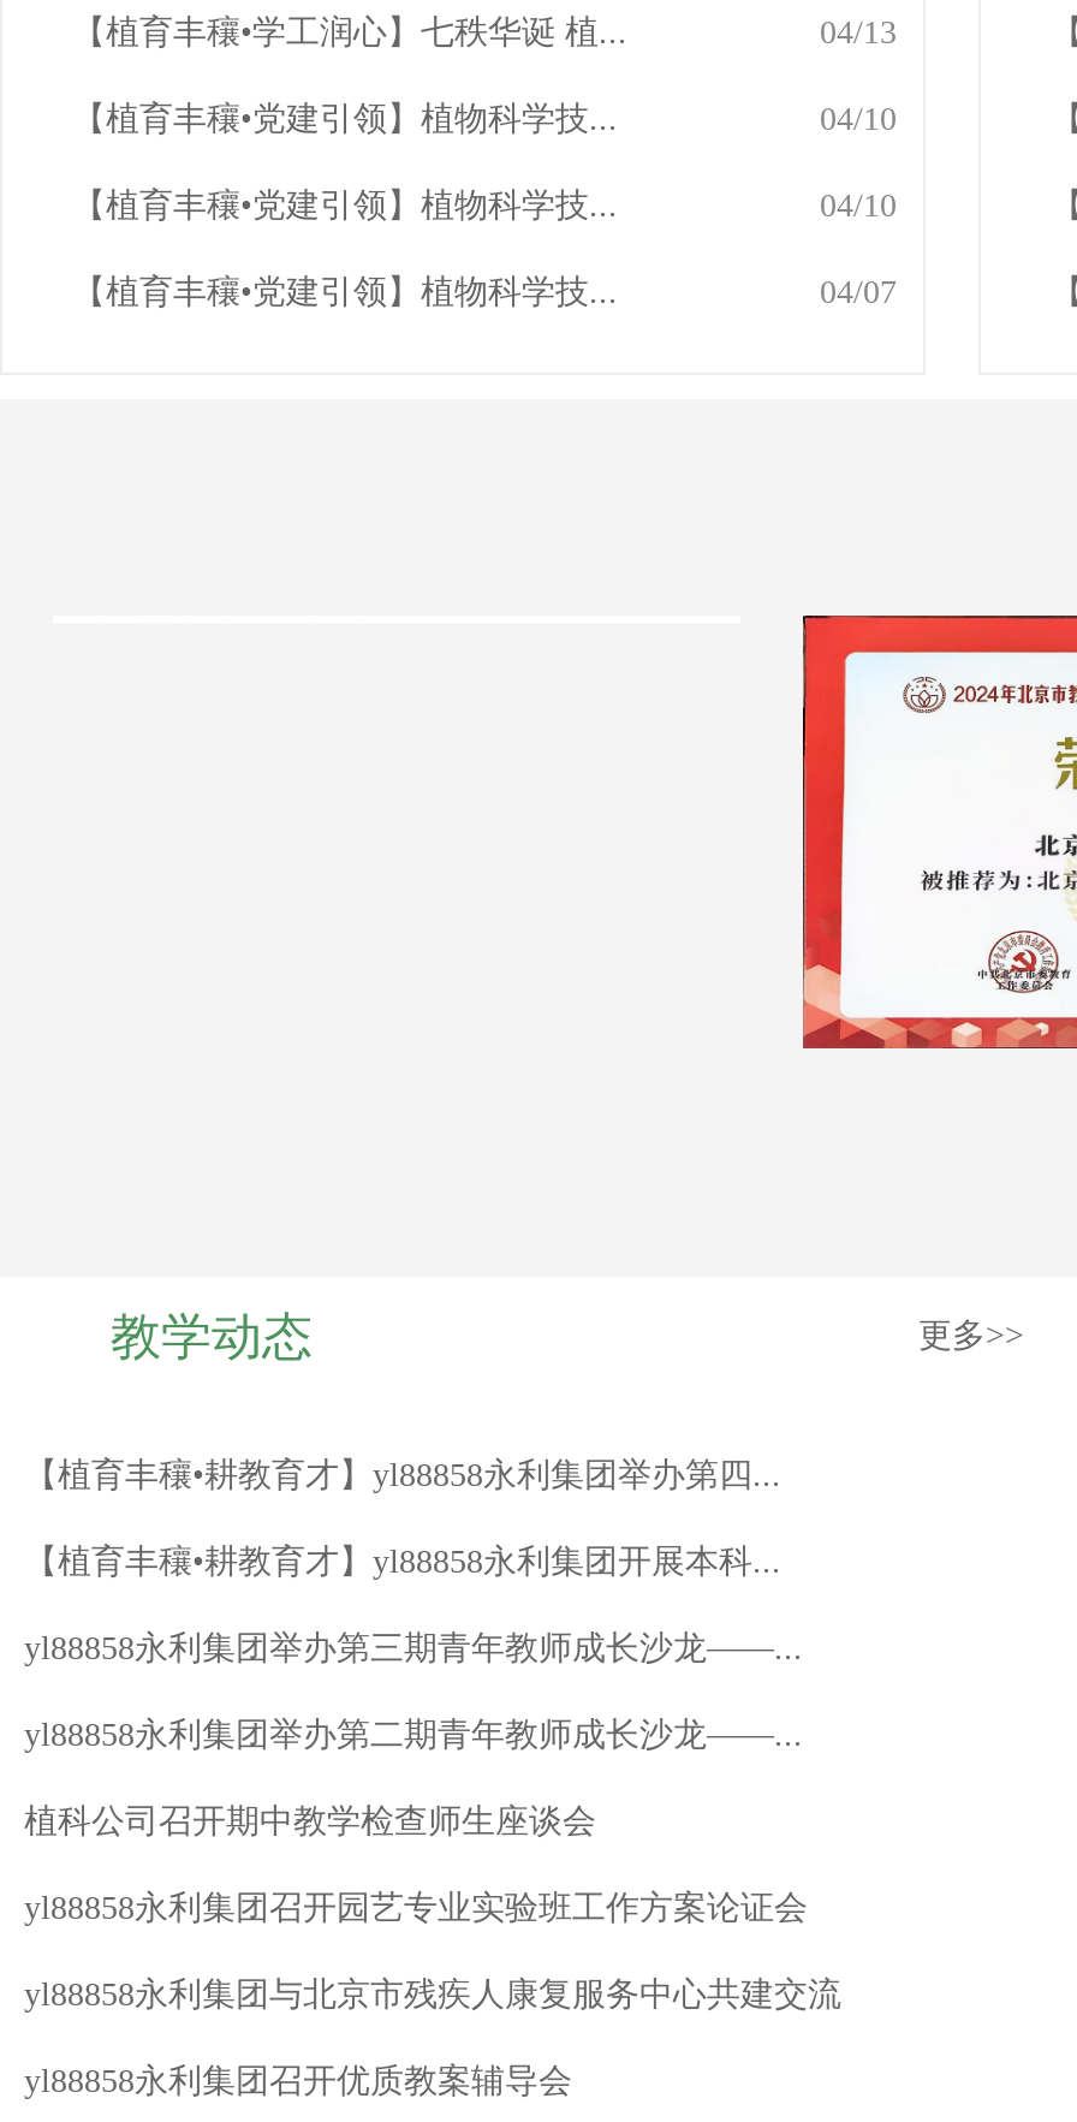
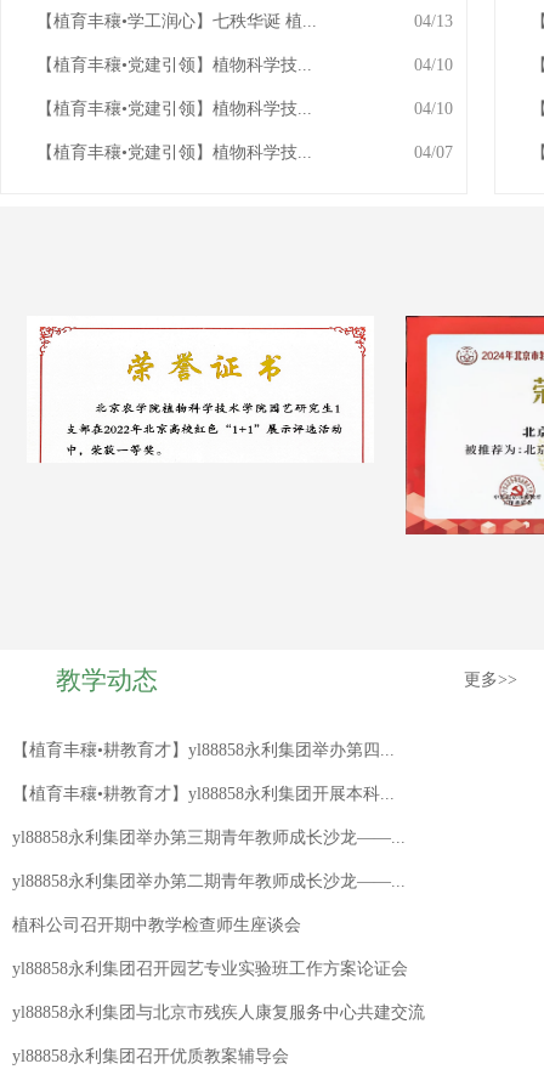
none -> [39,326,367,464] [image]

